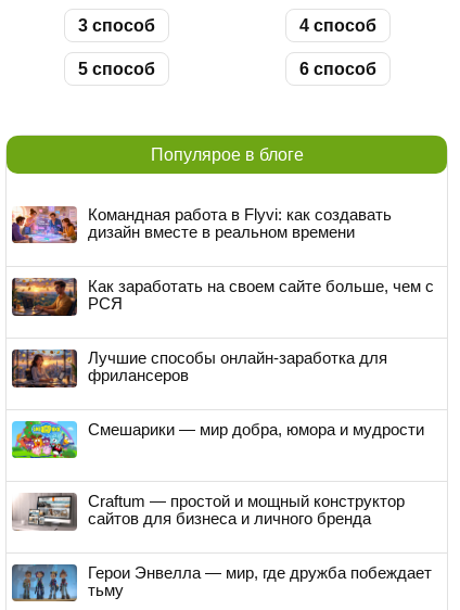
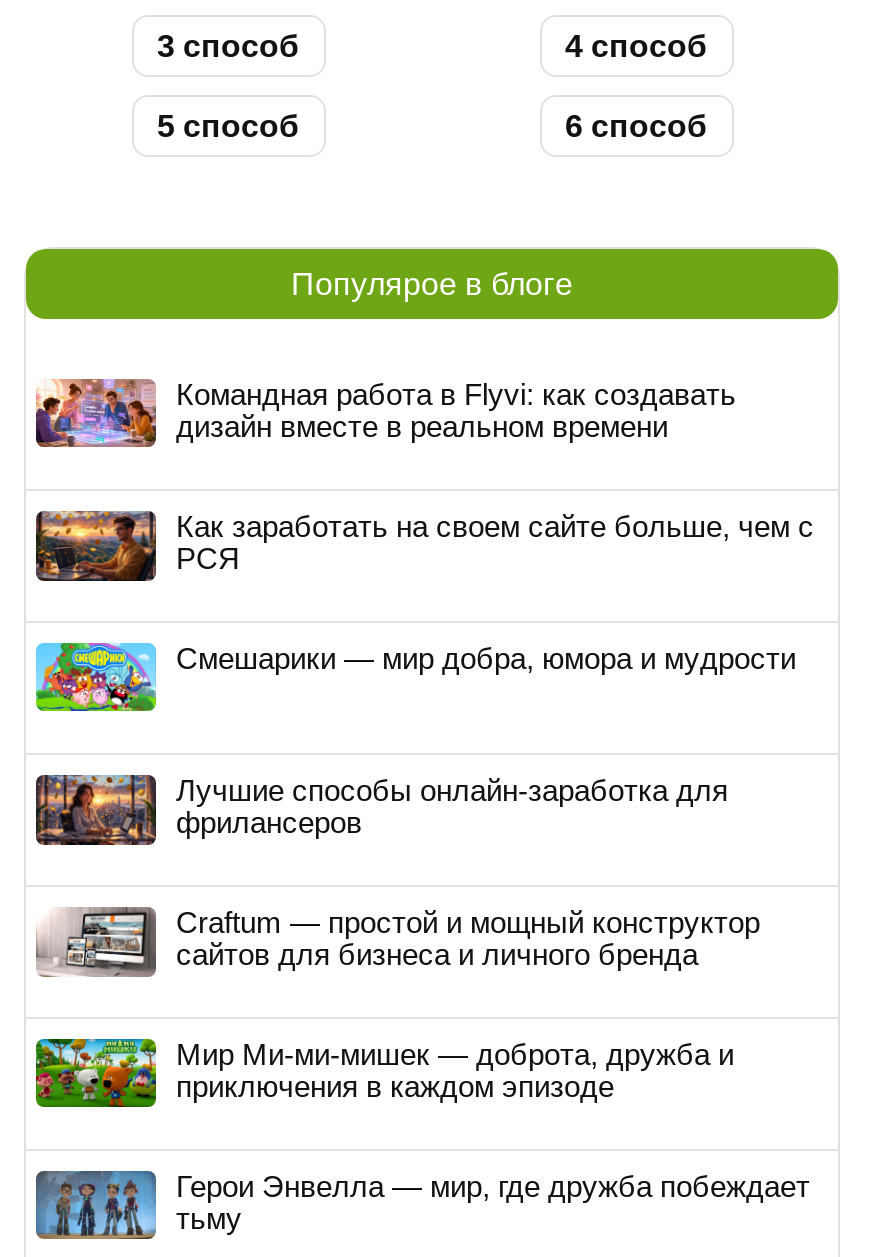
moved [11,420,424,459] -> [34,641,796,713]: [image] | Смешарики — мир добра, юмора и мудрости
none -> [34,1037,734,1109] [image] | Мир Ми-ми-мишек — доброта, дружба и | приключения в каждом эпизоде

